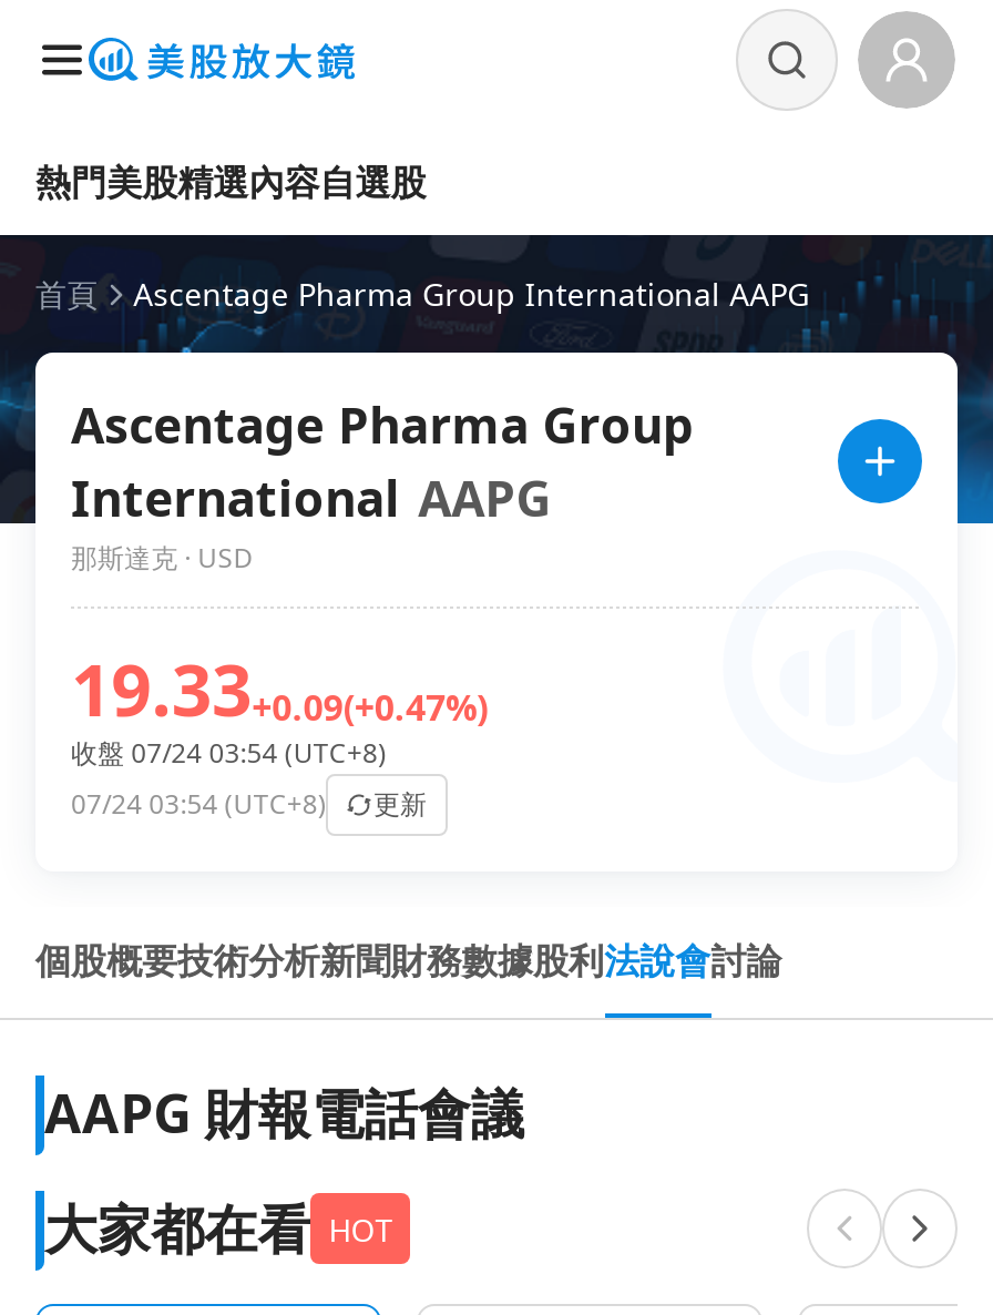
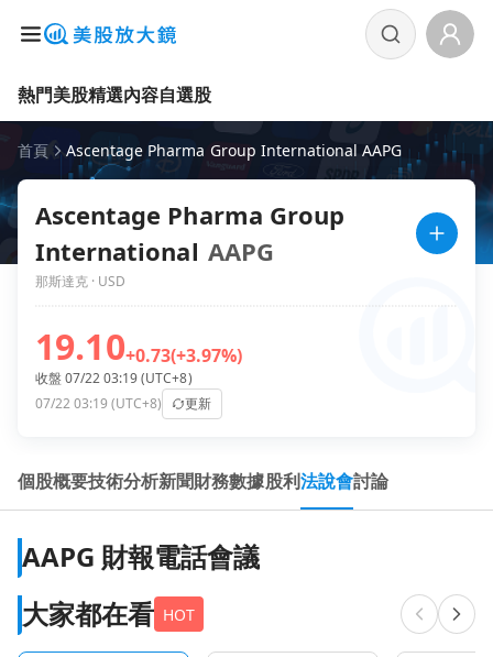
[71,640,488,735] 19.33+0.09(+0.47%) -> [35,322,242,369] 19.10+0.73(+3.97%)
[71,733,387,771] 收盤 07/24 03:54 (UTC+8) -> [35,368,192,387] 收盤 07/22 03:19 (UTC+8)
[71,784,427,822] 07/24 03:54 (UTC+8) 更新 -> [35,393,212,412] 07/22 03:19 (UTC+8) 更新

